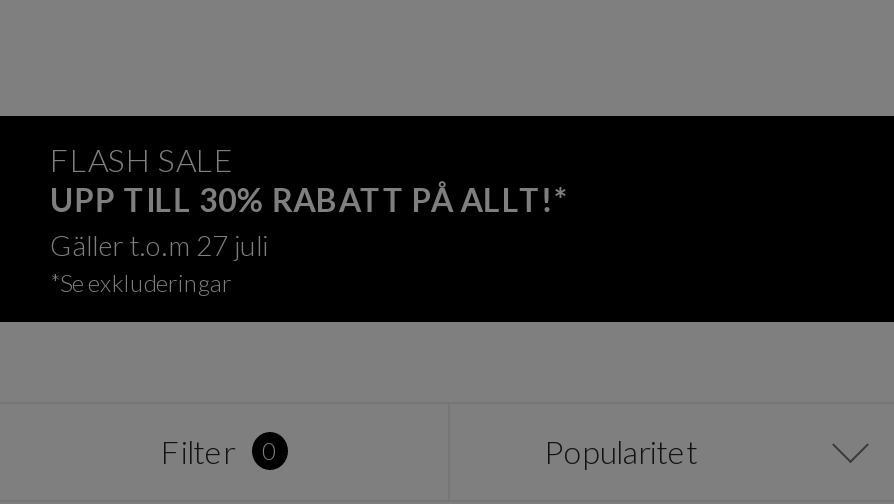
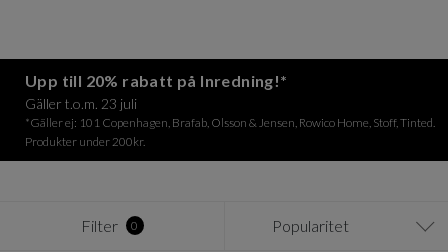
[50,140,569,298] FLASH SALE | UPP TILL 30% RABATT PÅ ALLT!* | Gäller t.o.m 27 juli | *Se exkluderingar -> [25,71,435,149] Upp till 20% rabatt på Inredning!* | Gäller t.o.m. 23 juli | *Gäller ej: 101 Copenhagen, Brafab, Olsson & Jensen, Rowico Home, Stoff, Tinted. | Produkter under 200kr.

